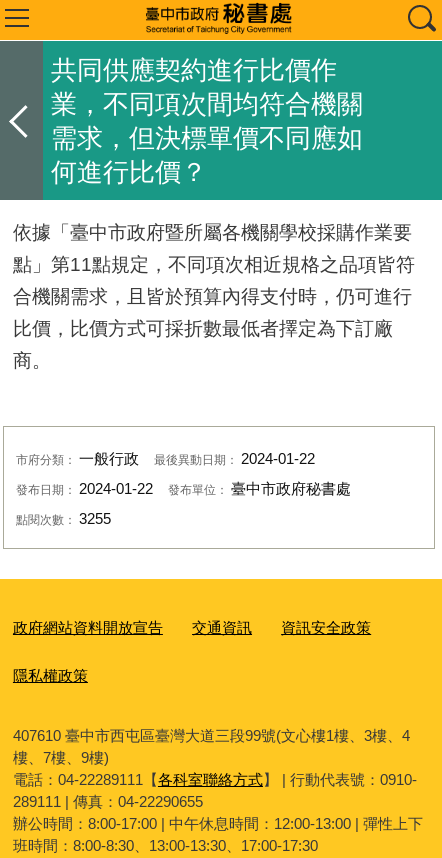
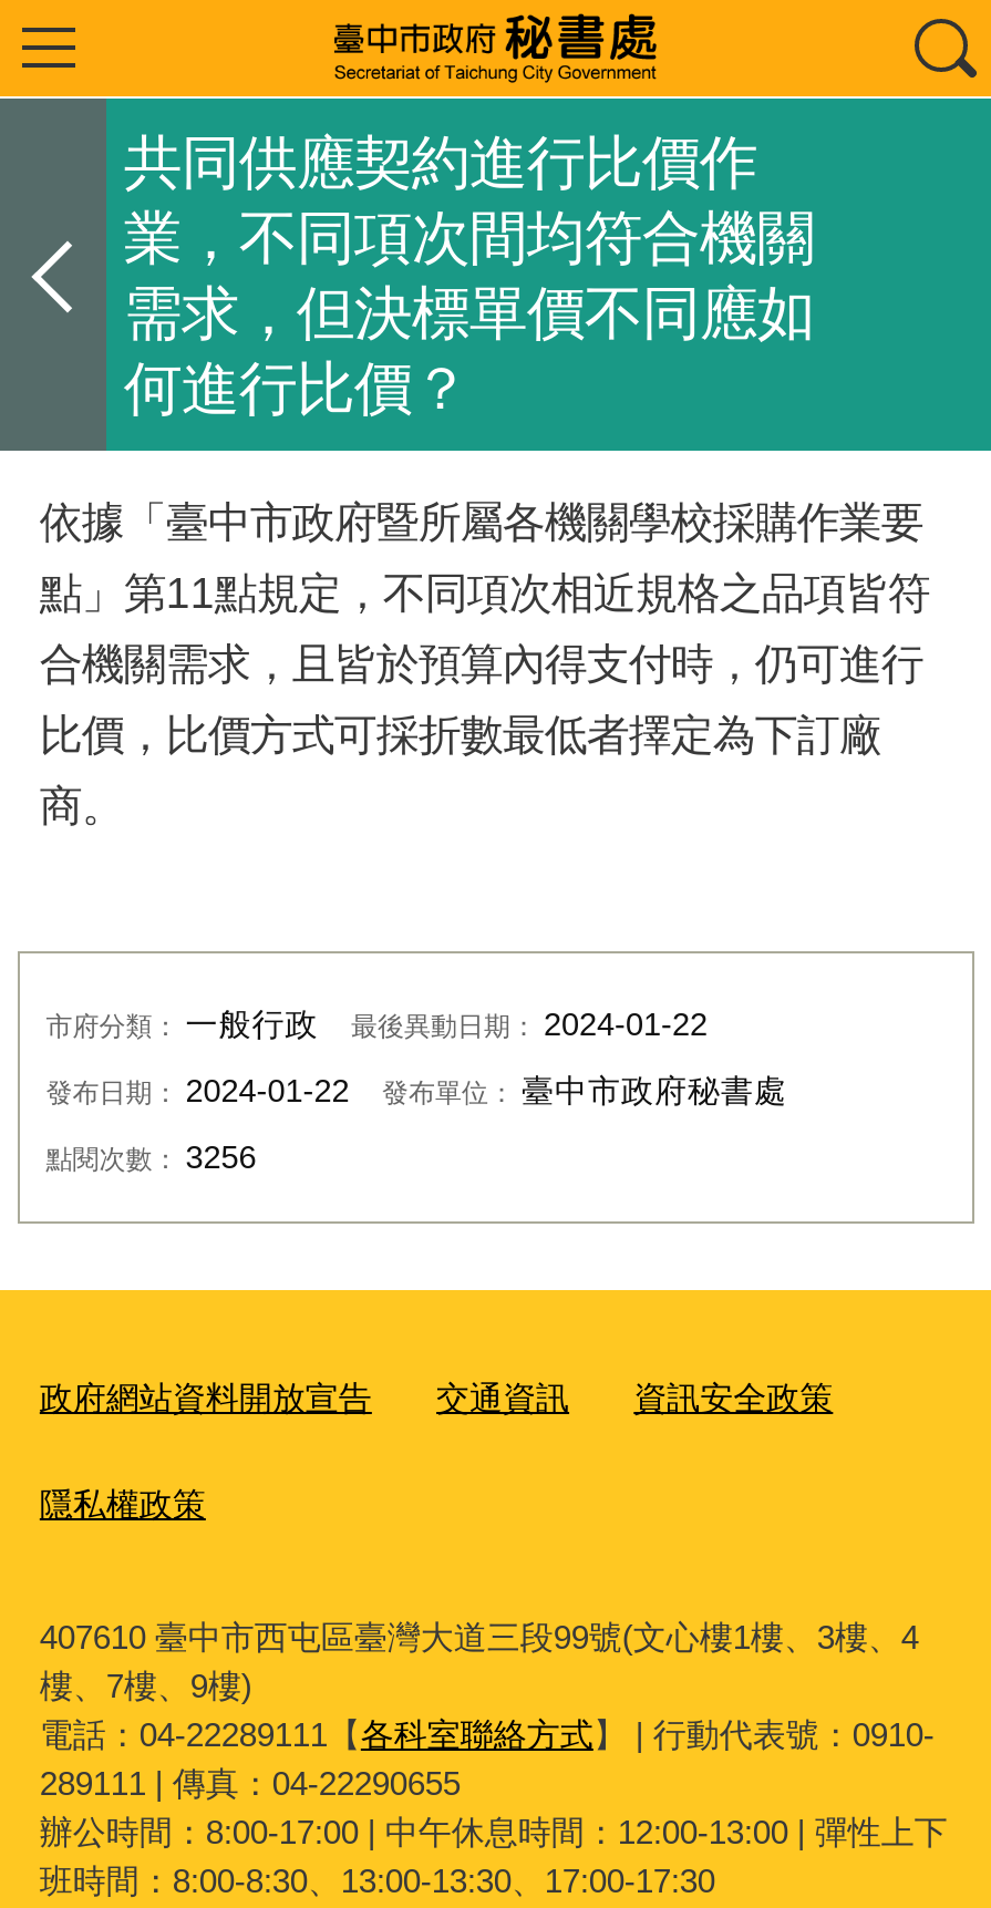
[16,511,111,527] 點閱次數：3255 -> [46,1139,256,1174] 點閱次數：3256

